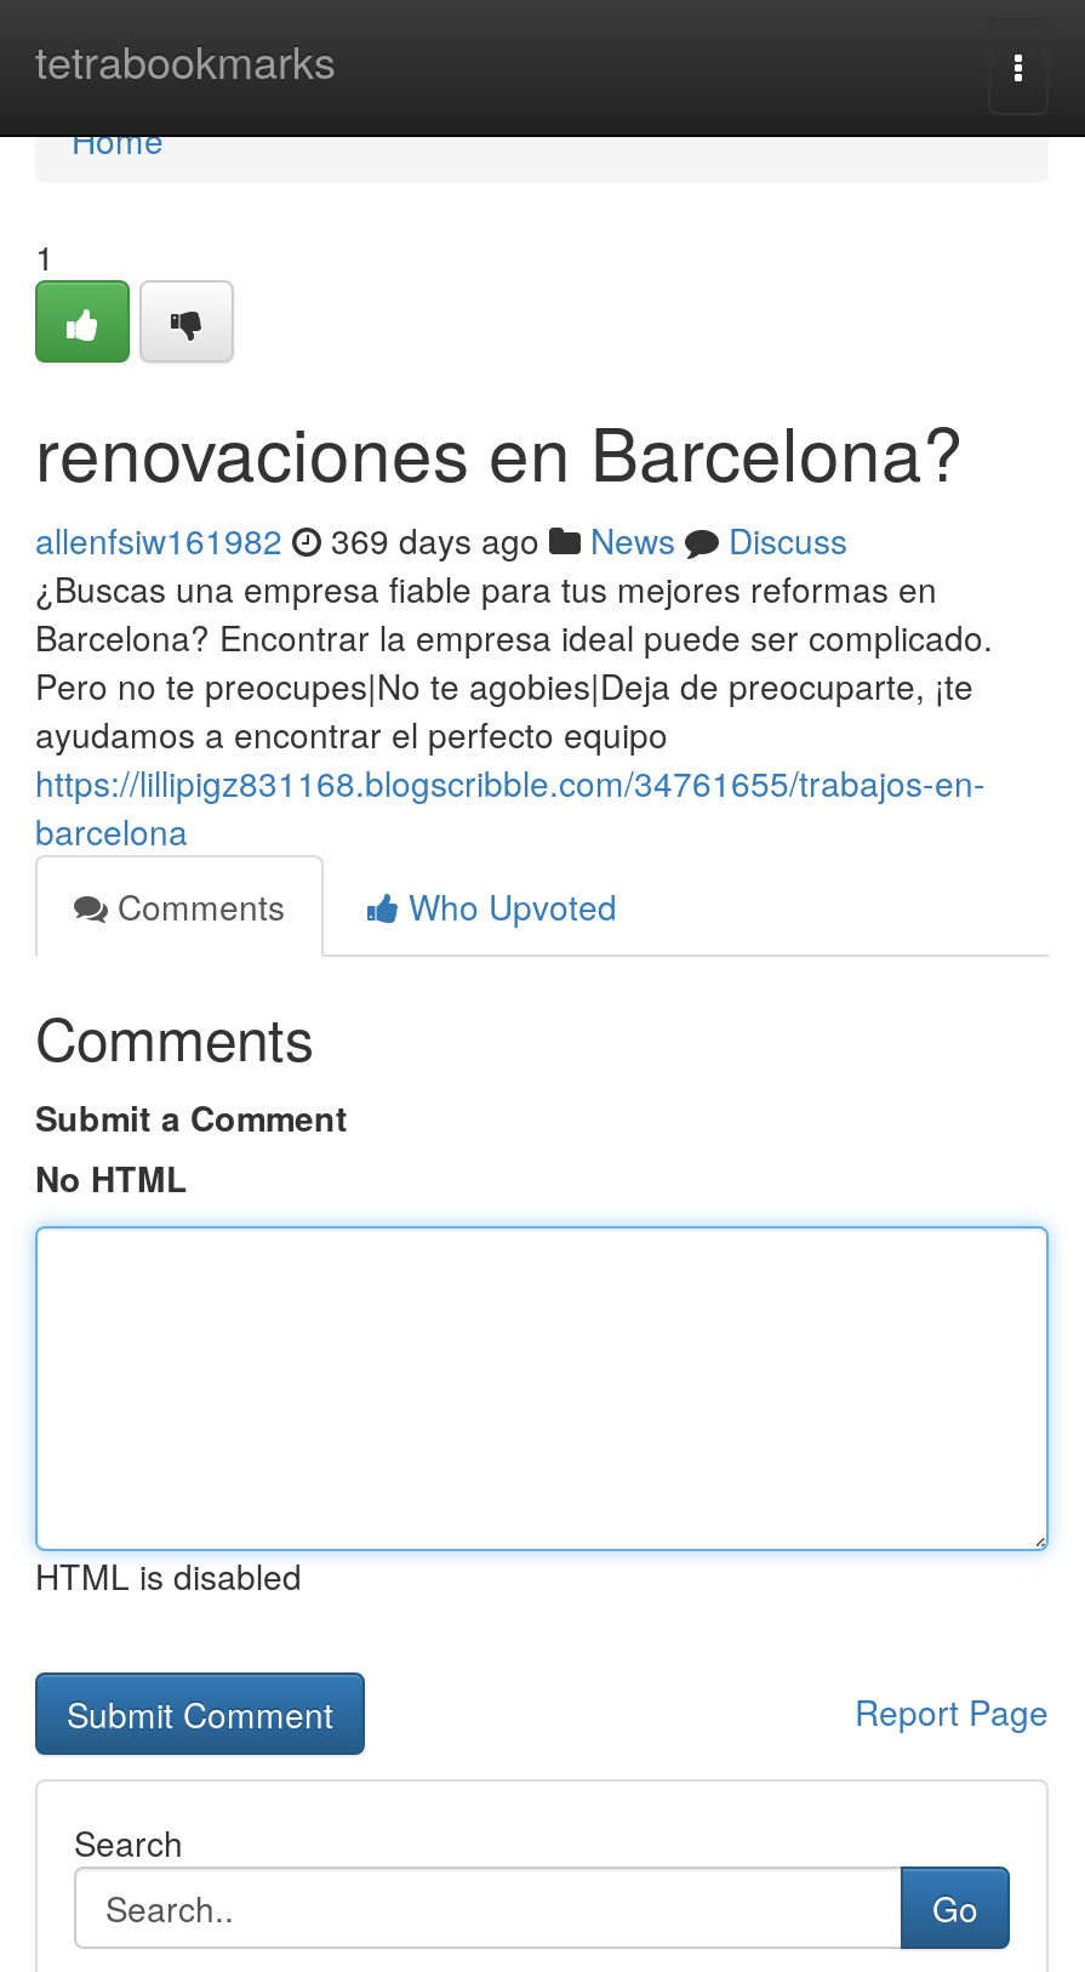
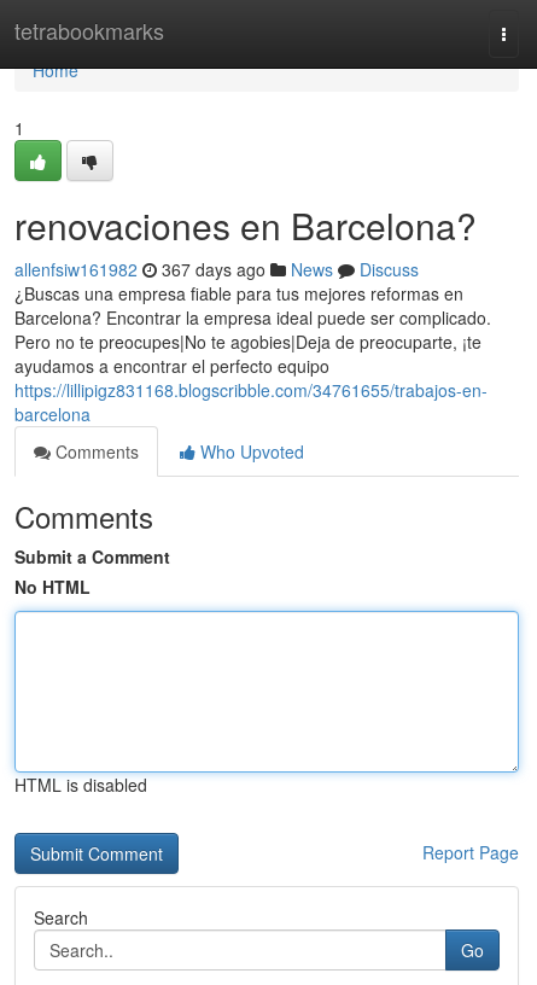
[35,515,847,564] allenfsiw161982 369 days ago News Discuss -> [14,257,419,281] allenfsiw161982 367 days ago News Discuss

